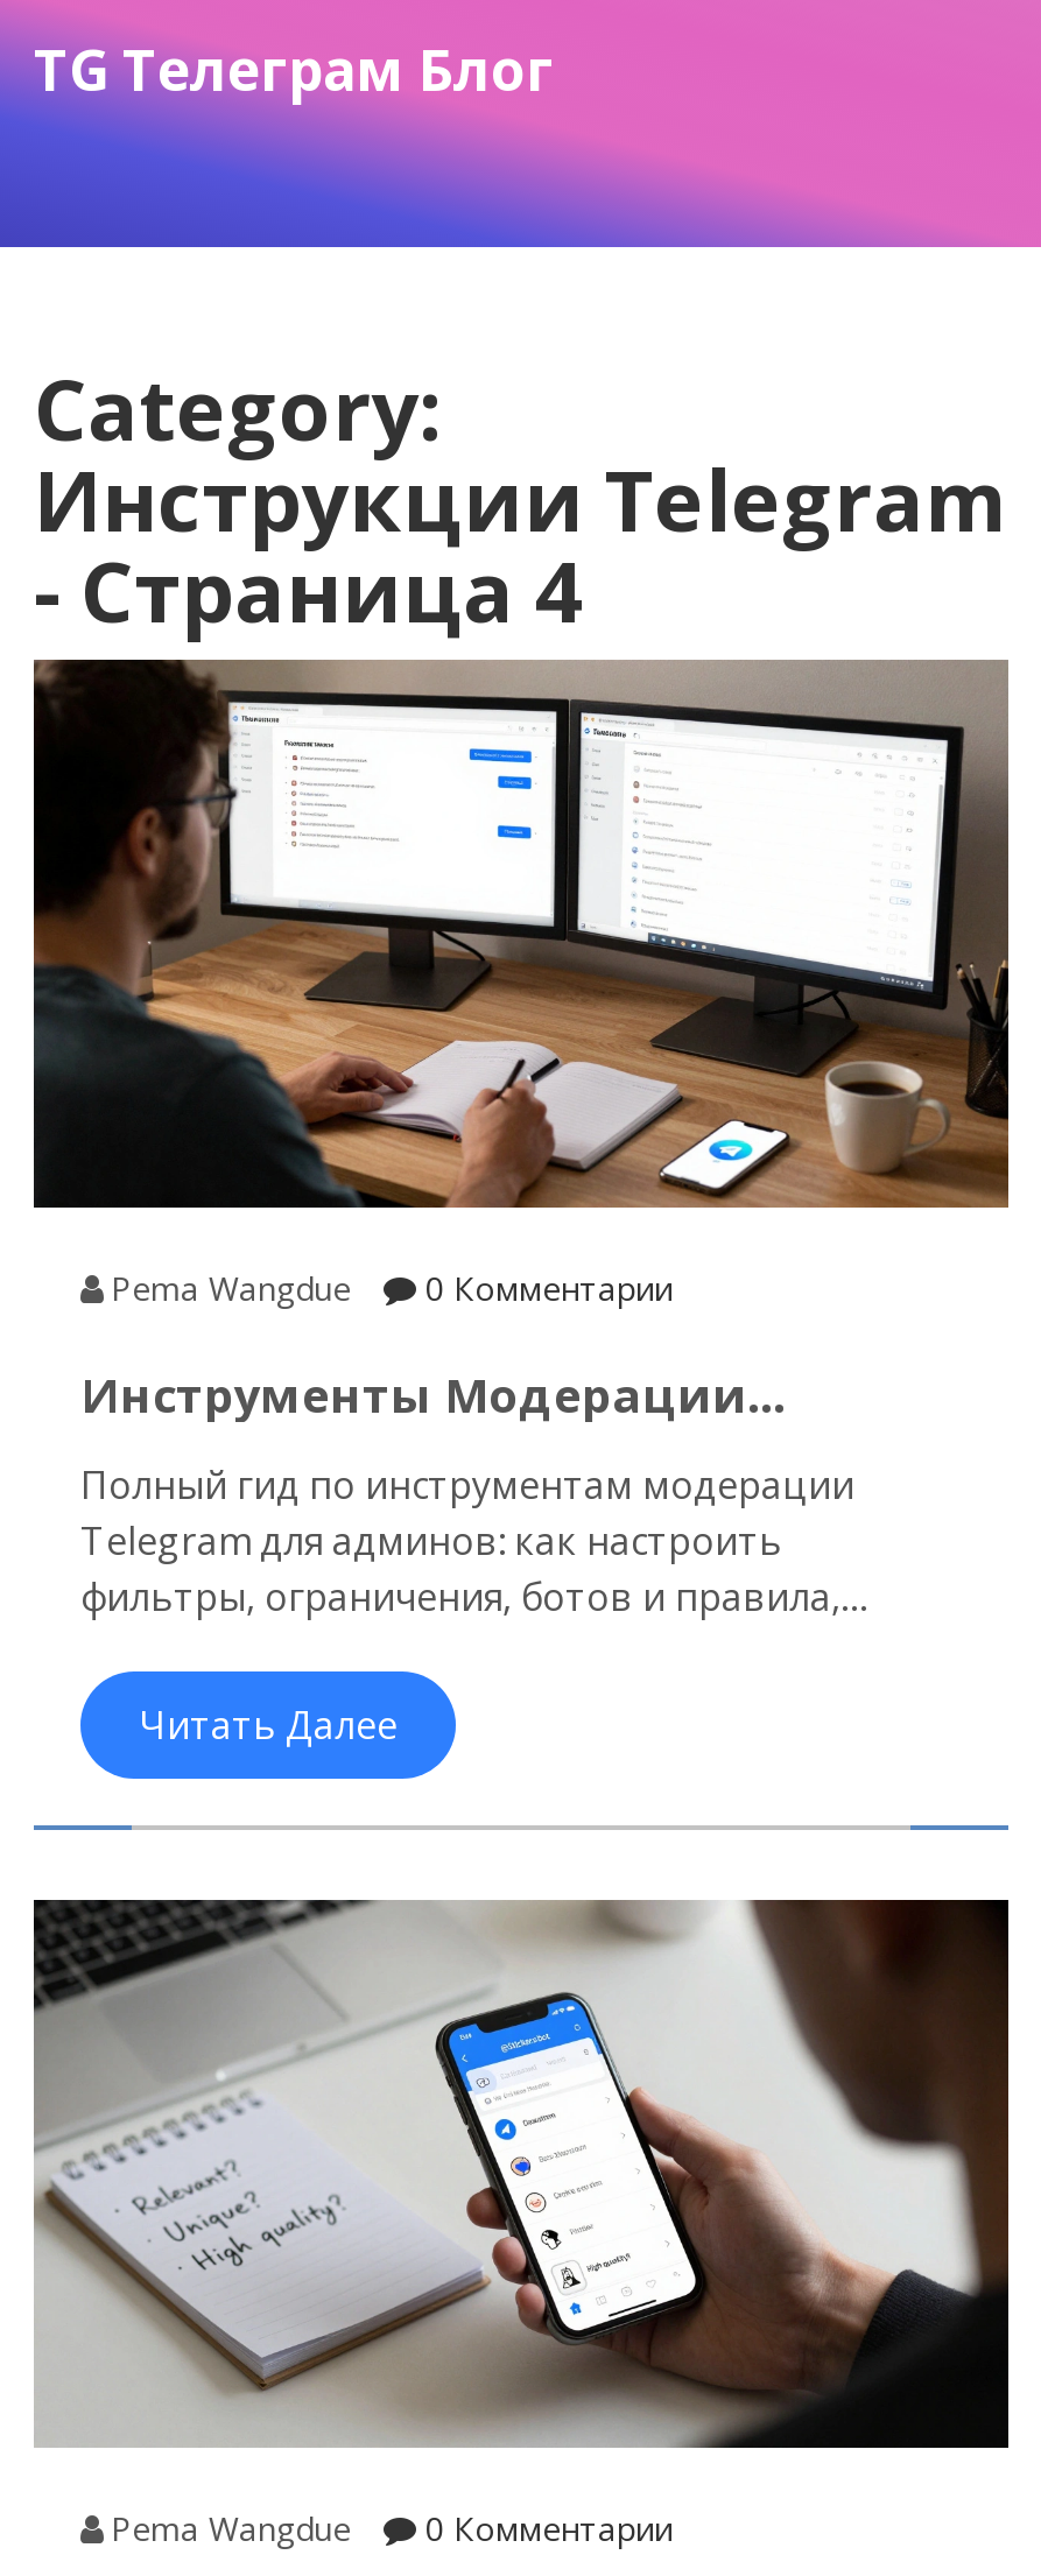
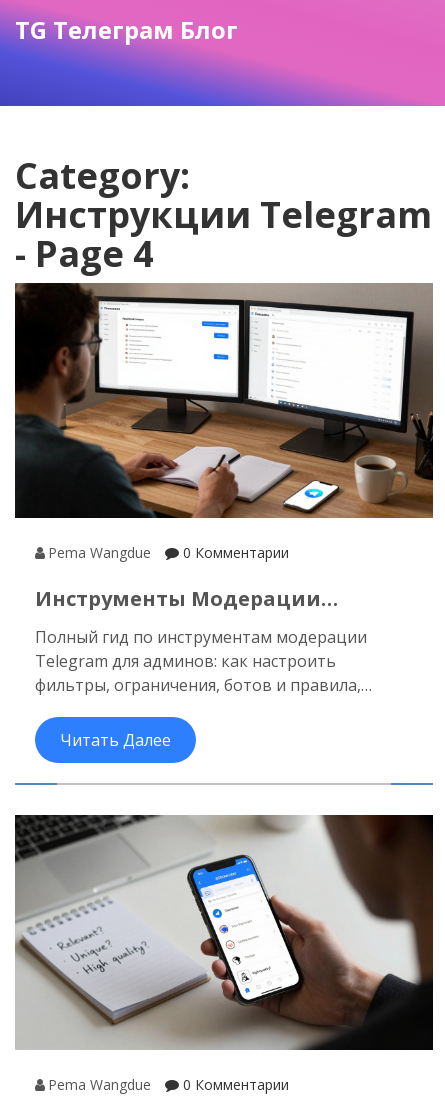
[34,534,584,648] - Страница 4 -> [15,229,154,278] - Page 4

